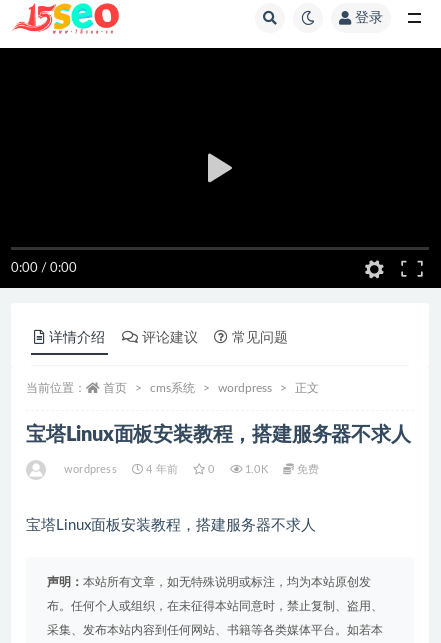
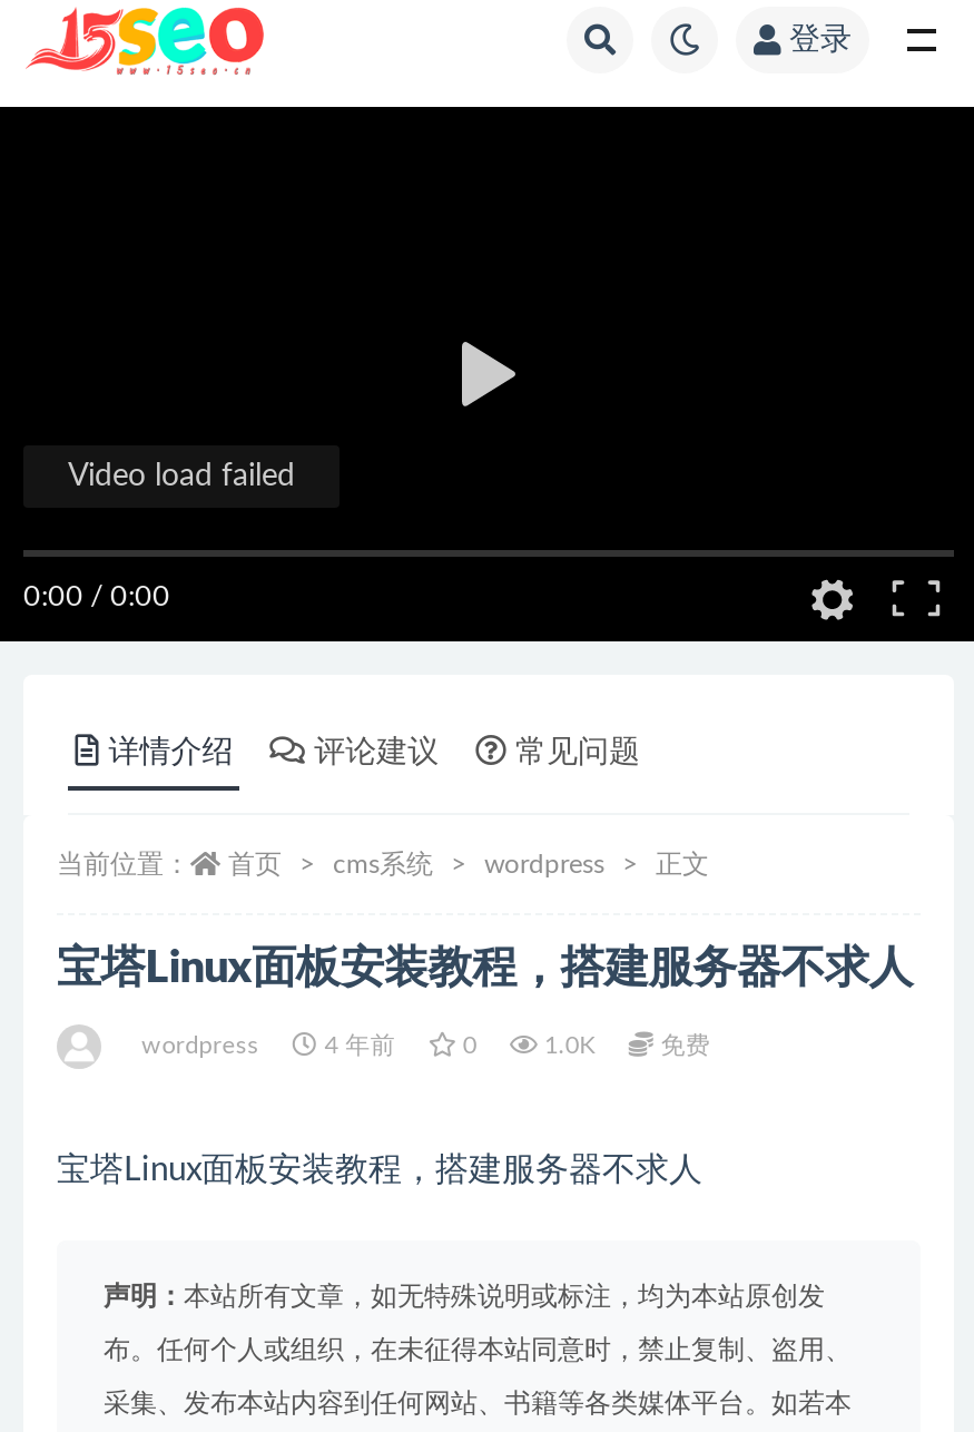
none -> [68,461,295,492] Video load failed

